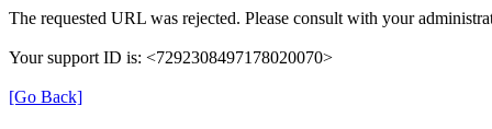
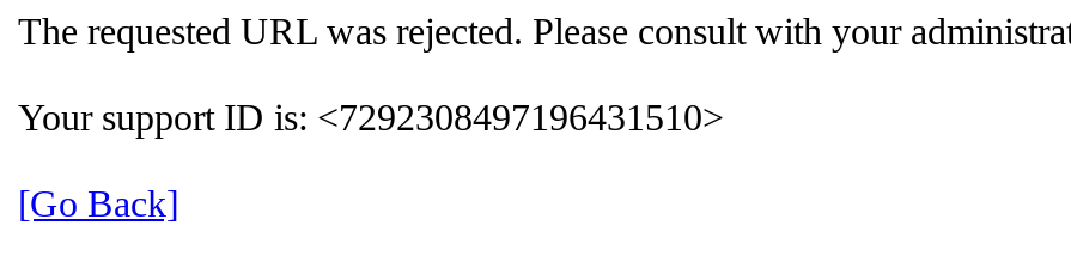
[9,48,333,67] Your support ID is: <7292308497178020070> -> [18,97,724,138] Your support ID is: <7292308497196431510>

